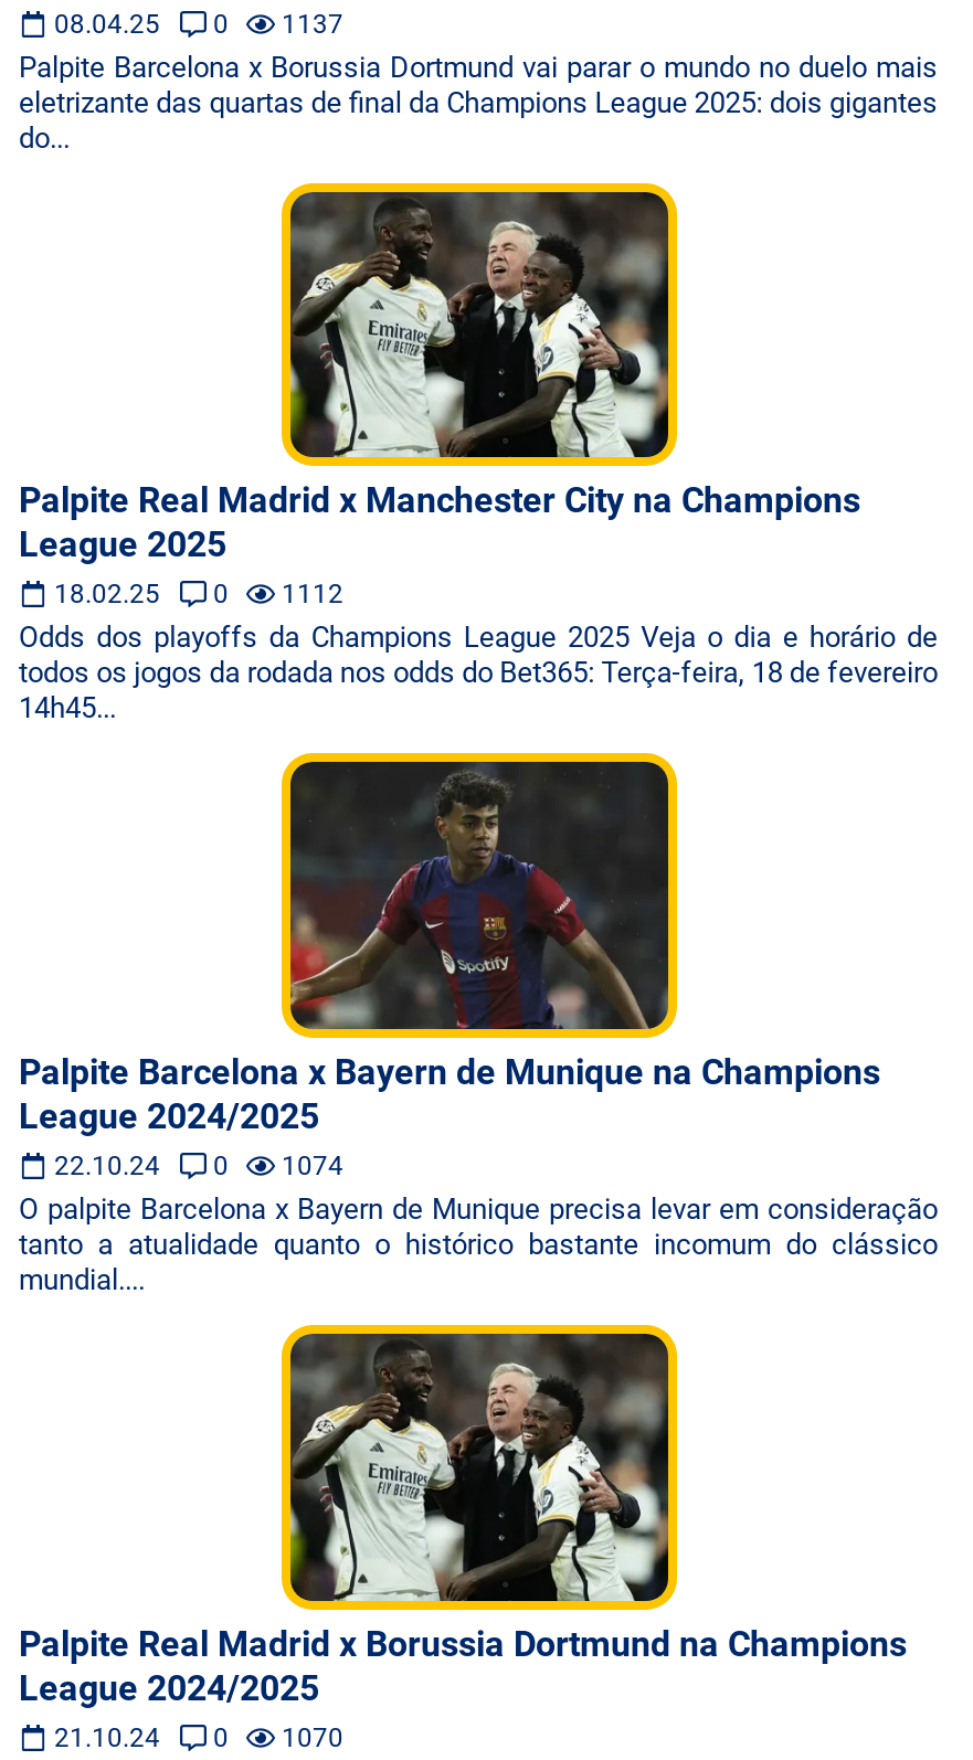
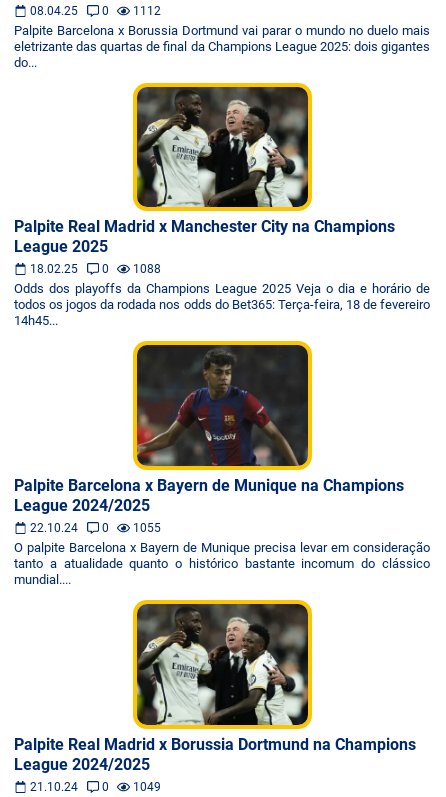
[54,8,343,39] 08.04.25 0 1137 -> [30,4,161,18] 08.04.25 0 1112
[54,579,343,610] 18.02.25 0 1112 -> [30,262,161,276] 18.02.25 0 1088
[54,1151,343,1181] 22.10.24 0 1074 -> [30,521,161,535] 22.10.24 0 1055
[54,1721,343,1752] 21.10.24 0 1070 -> [30,779,161,793] 21.10.24 0 1049

